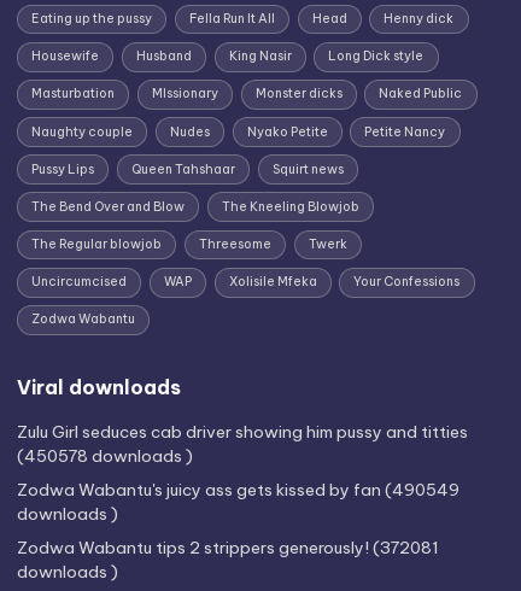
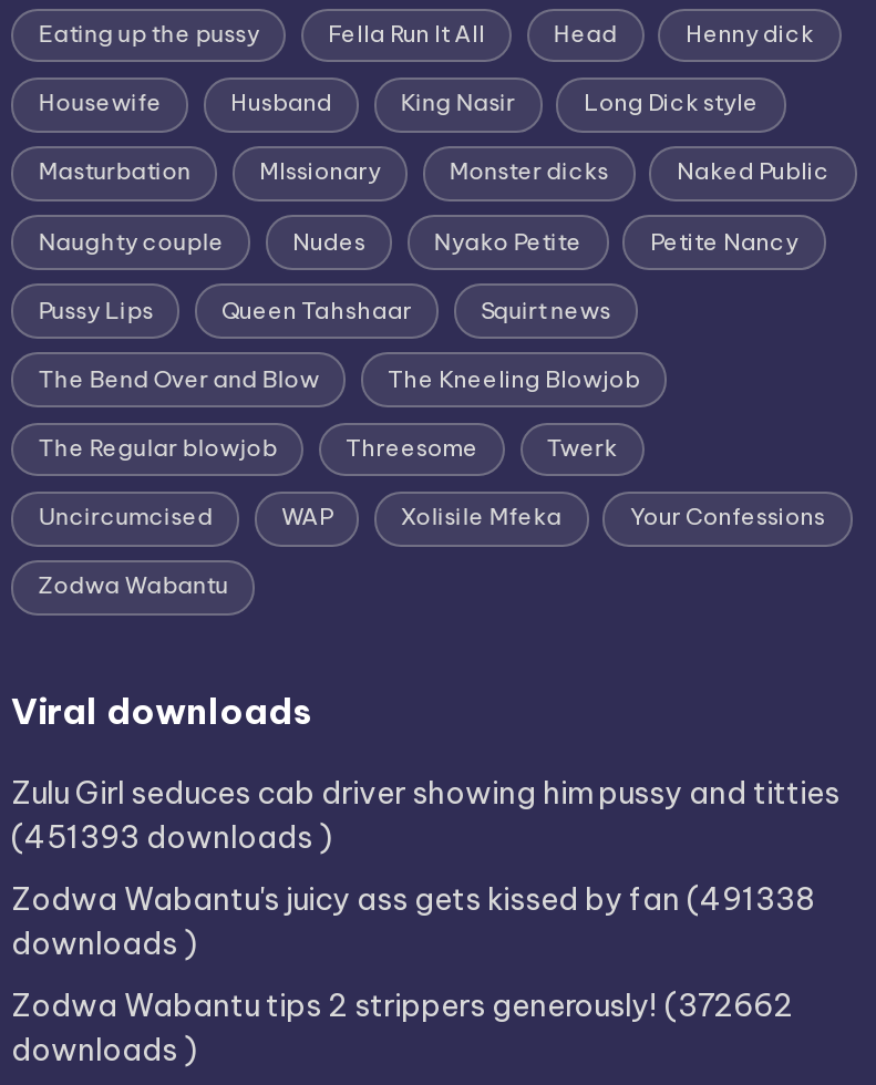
[17,445,193,467] (450578 downloads ) -> [11,817,332,856] (451393 downloads )
[17,479,459,500] Zodwa Wabantu's juicy ass gets kissed by fan (490549 -> [11,879,815,918] Zodwa Wabantu's juicy ass gets kissed by fan (491338
[17,536,439,558] Zodwa Wabantu tips 2 strippers generously! (372081 -> [11,985,793,1025] Zodwa Wabantu tips 2 strippers generously! (372662

